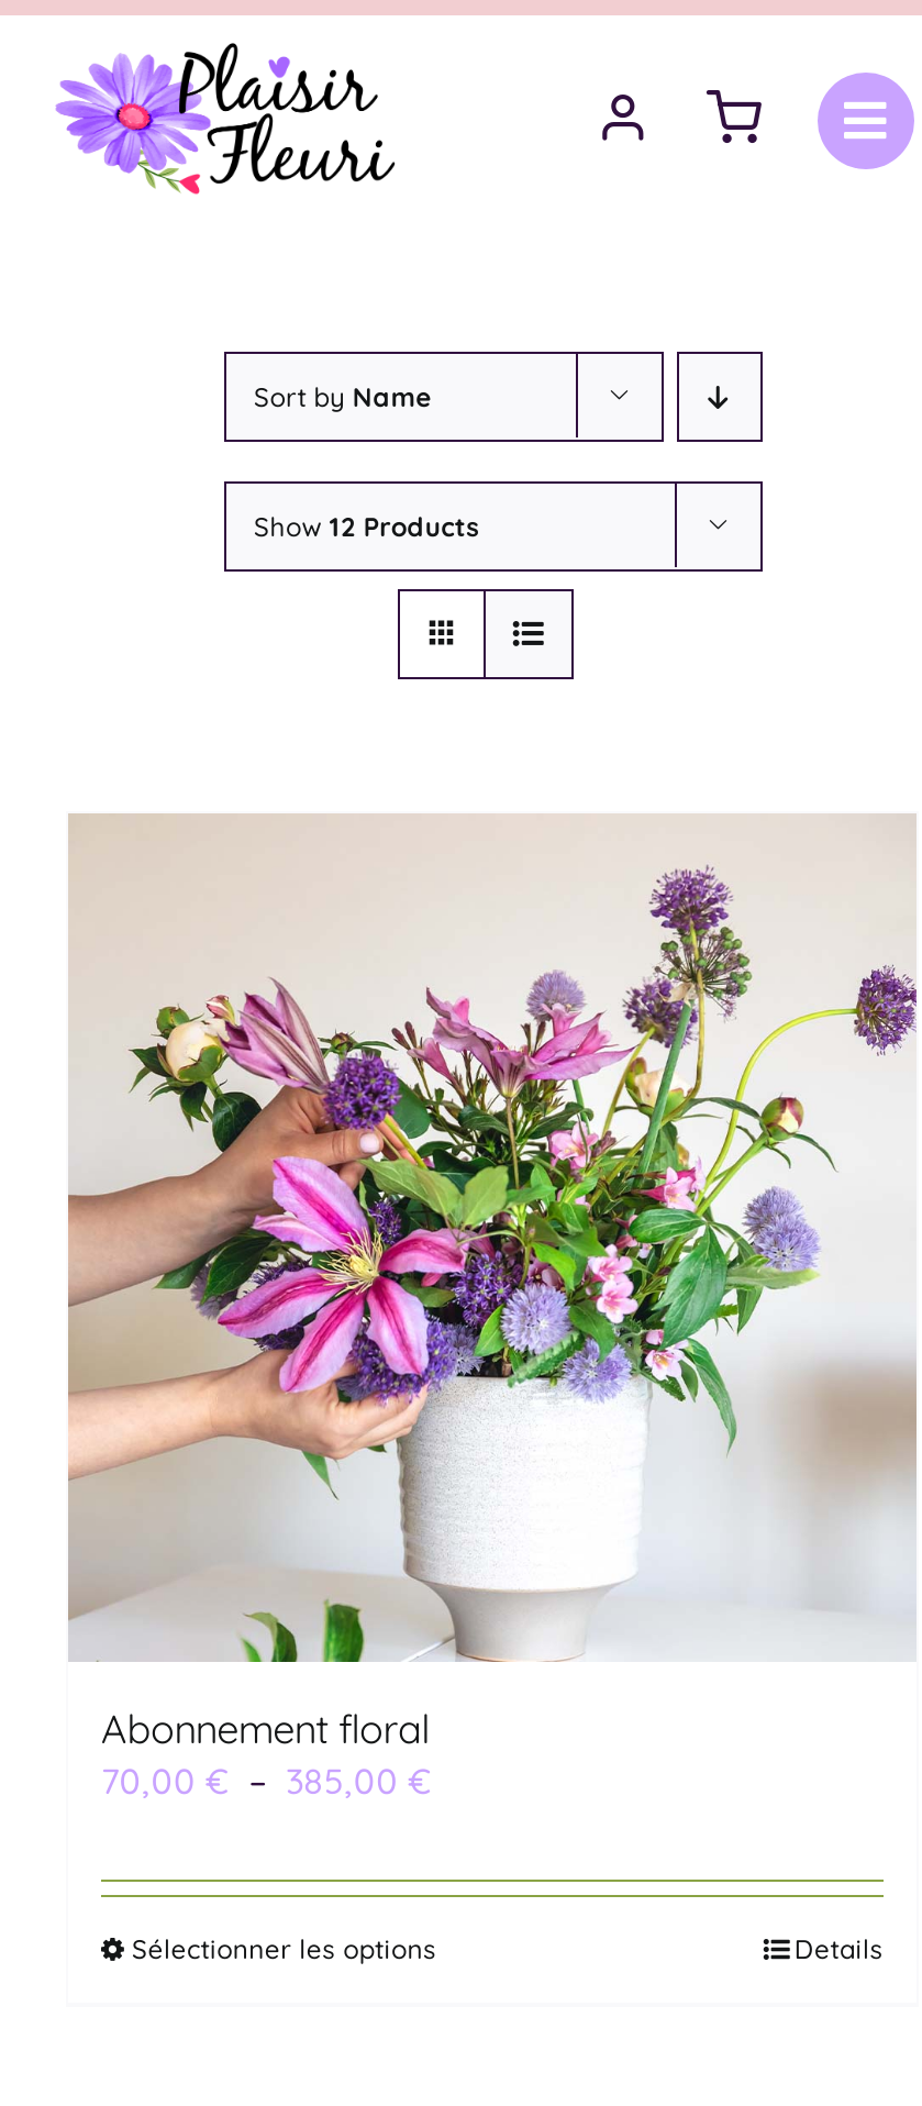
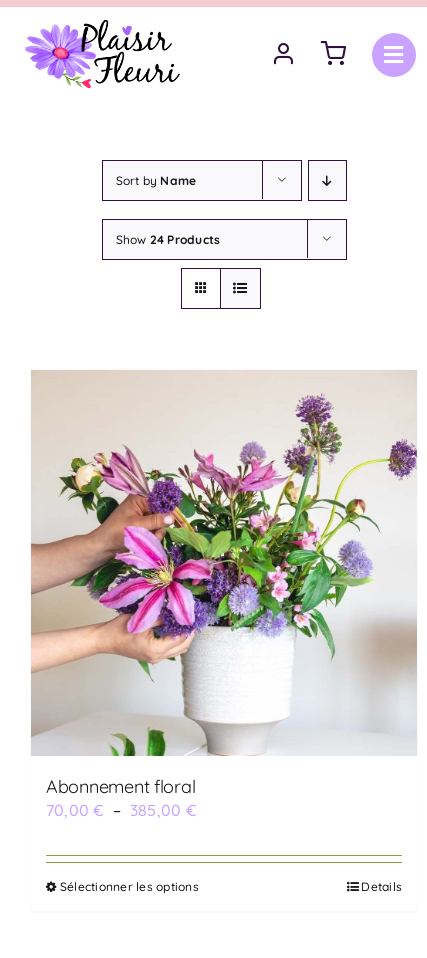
[254,510,480,543] Show 12 Products -> [115,232,220,247] Show 24 Products

